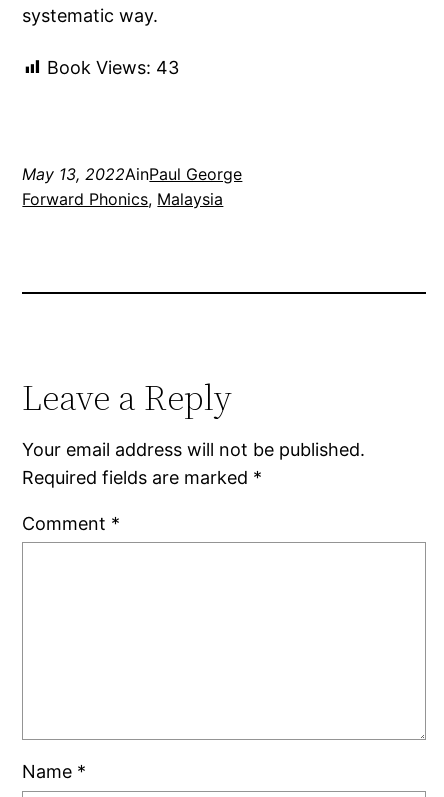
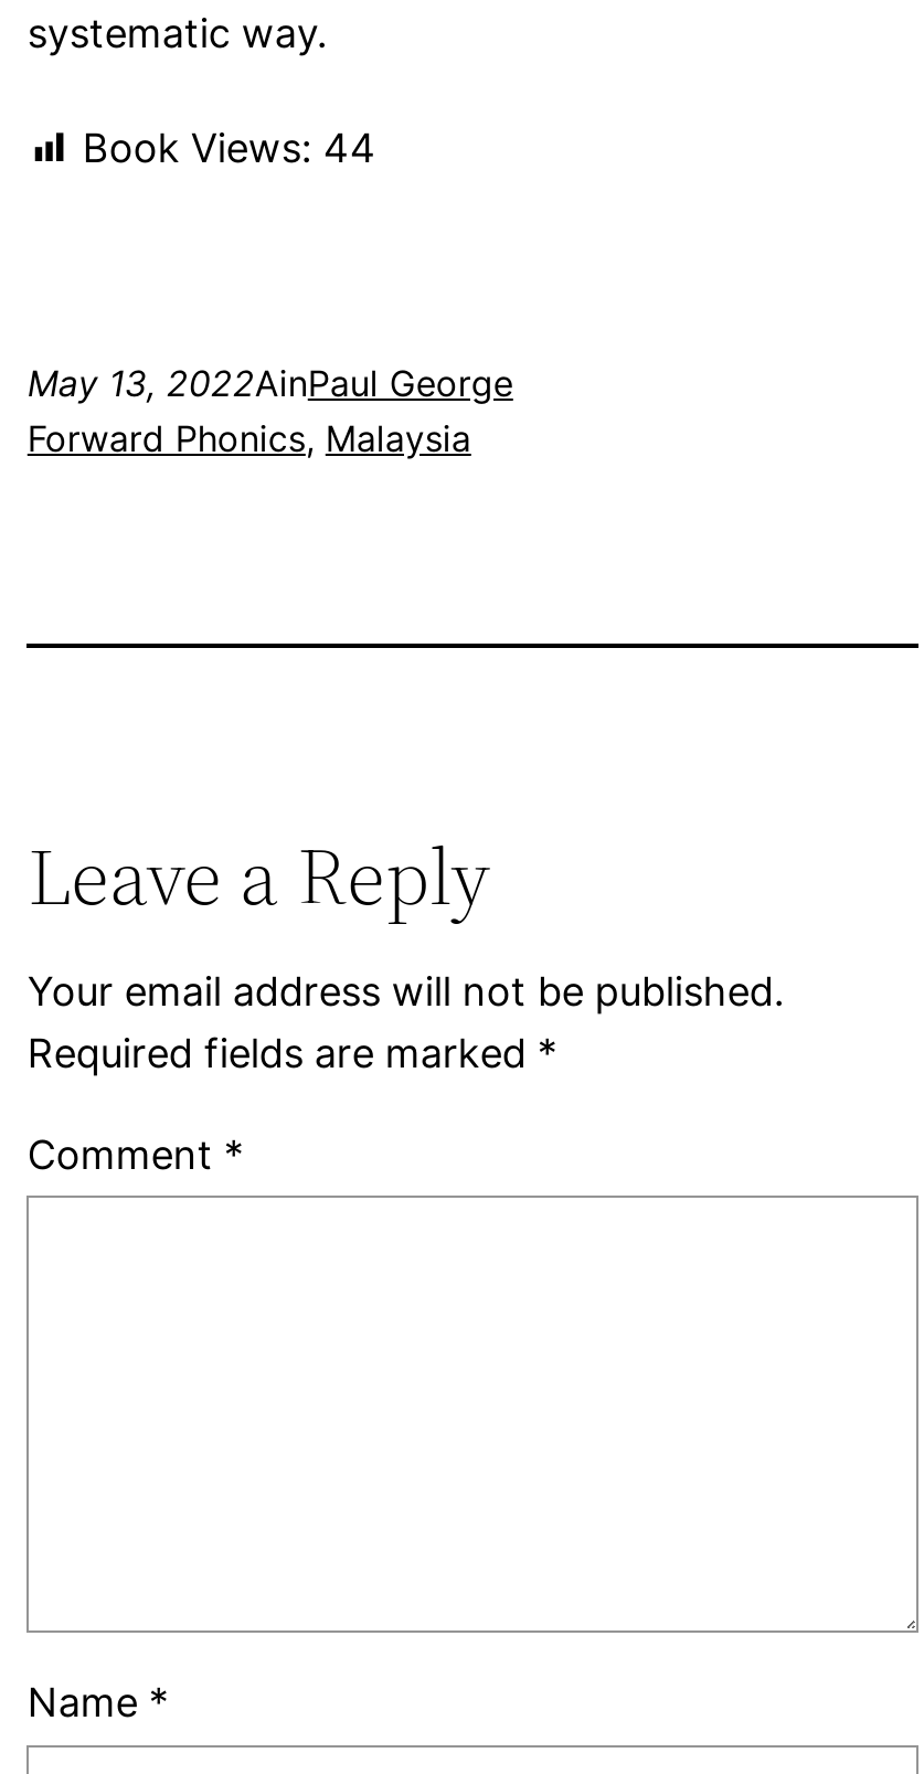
[47,57,179,78] Book Views: 43 -> [83,125,376,172] Book Views: 44

